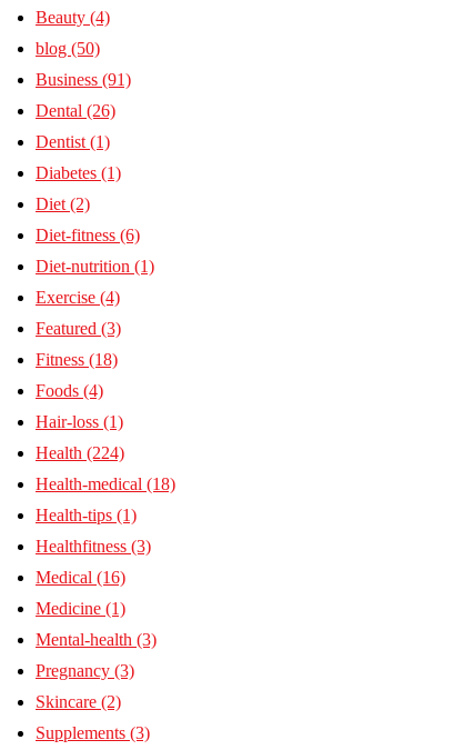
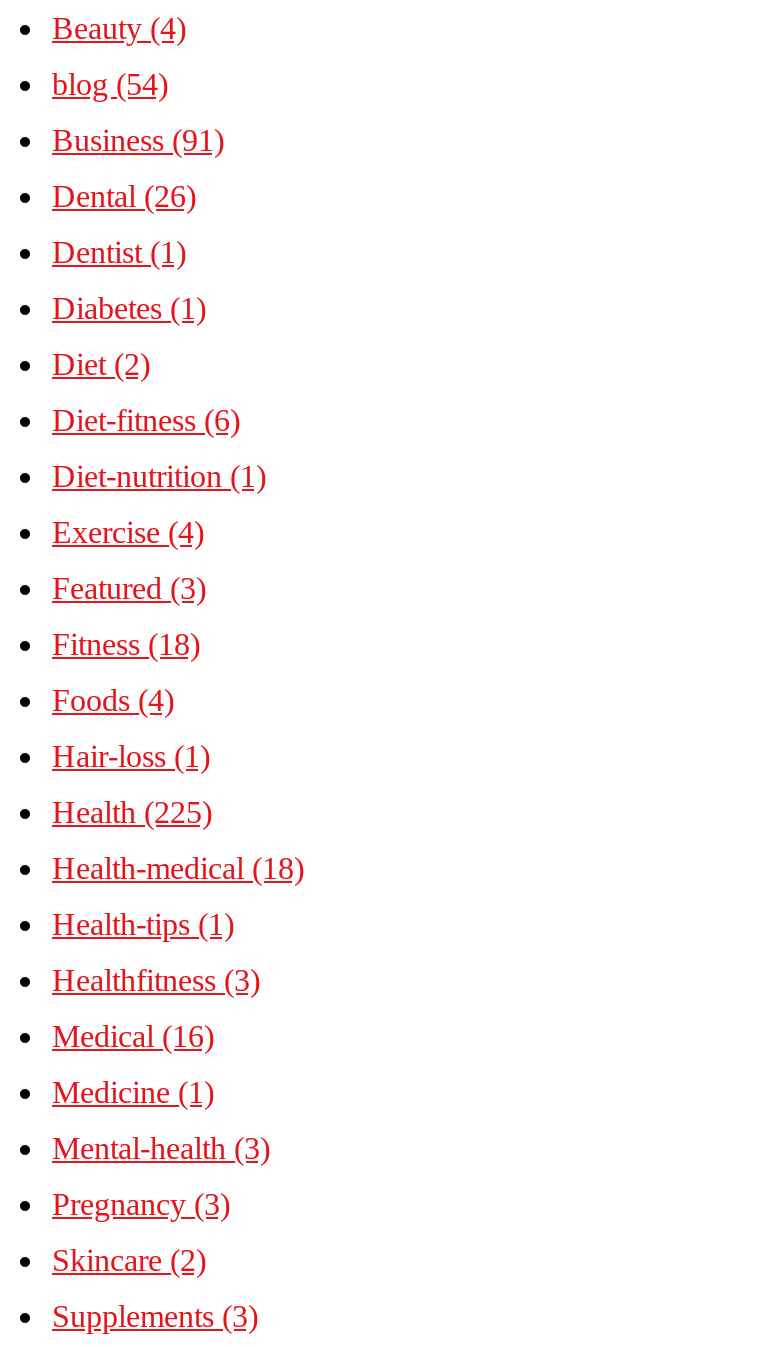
[36,39,100,58] blog (50) -> [52,68,168,102] blog (54)
[36,444,124,463] Health (224) -> [52,796,212,830] Health (225)

